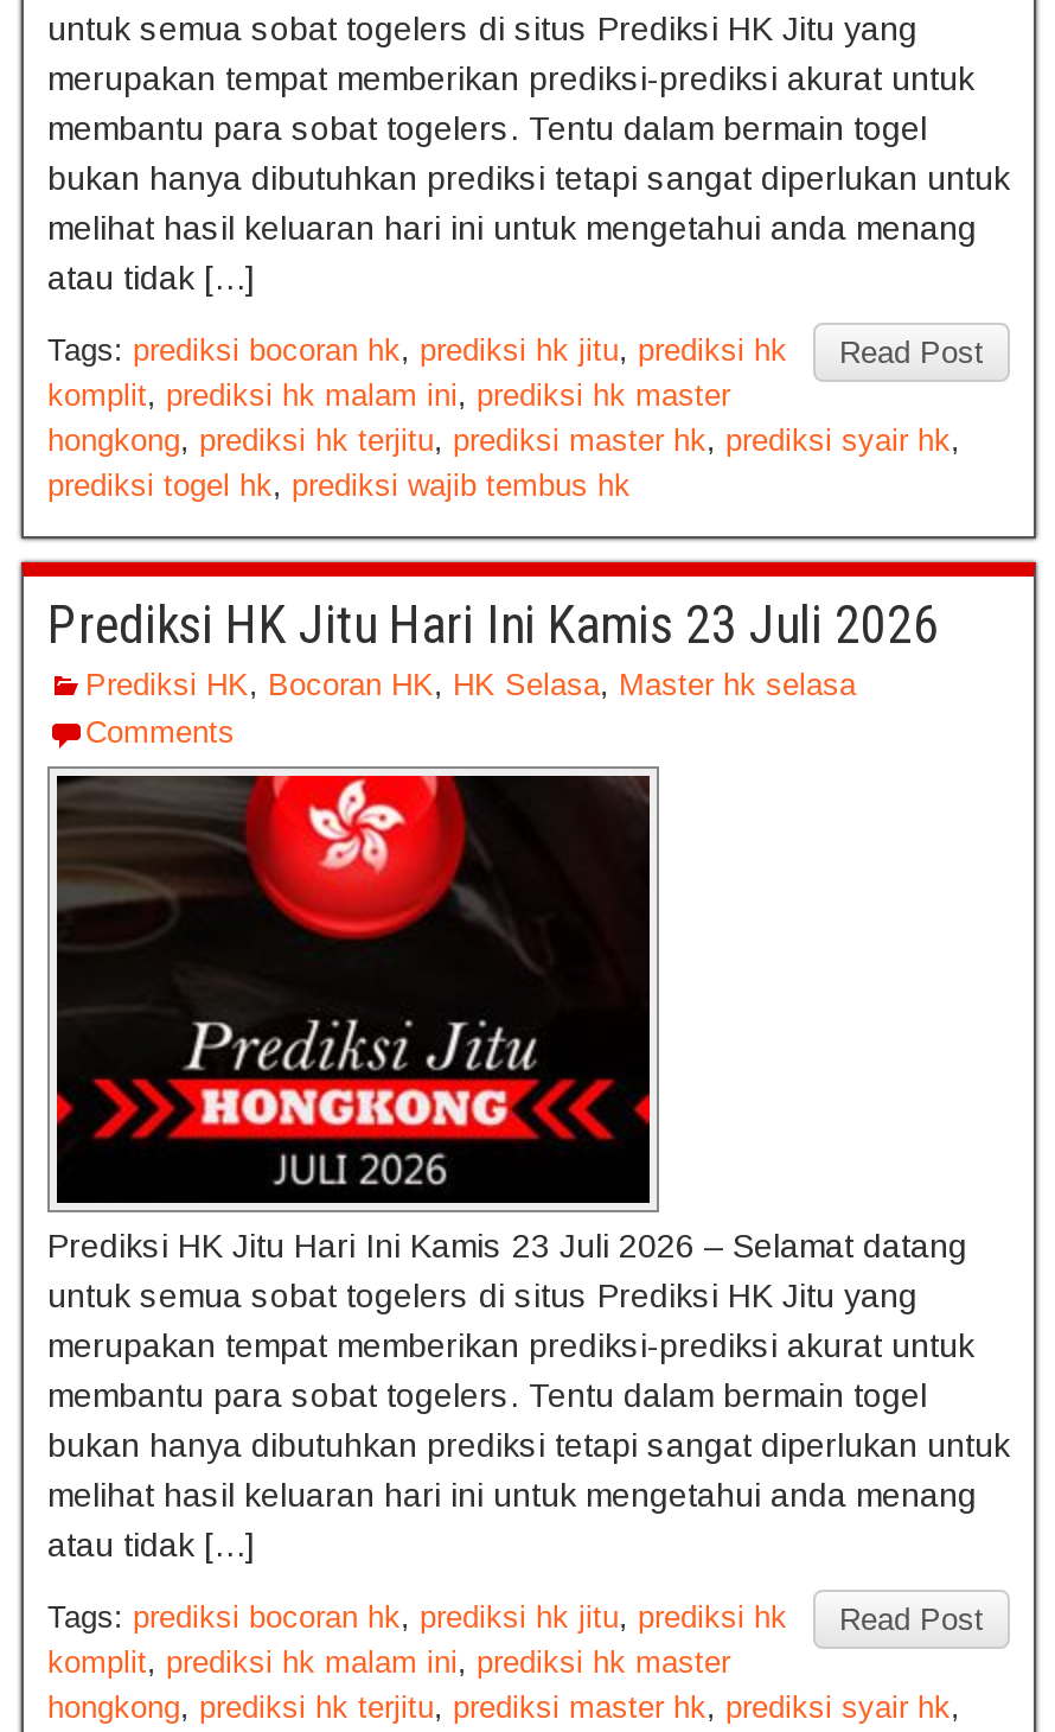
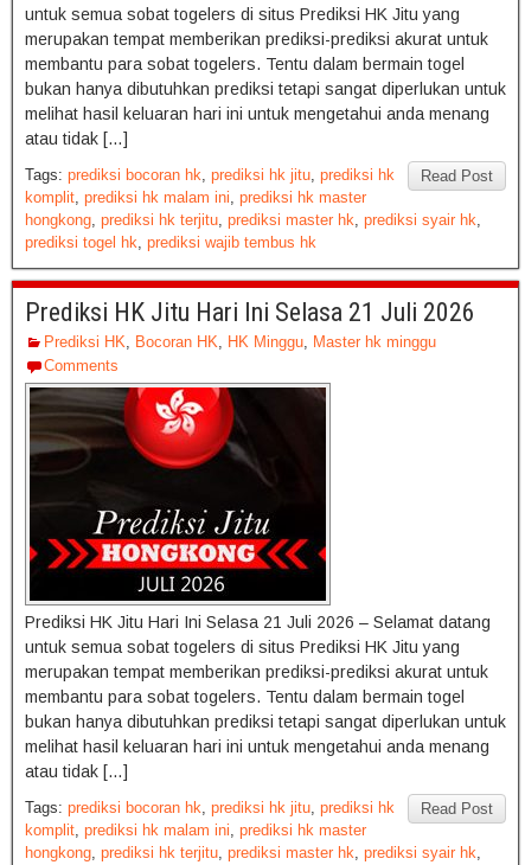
[47,596,939,655] Prediksi HK Jitu Hari Ini Kamis 23 Juli 2026 -> [25,298,475,327] Prediksi HK Jitu Hari Ini Selasa 21 Juli 2026
[85,667,856,703] Prediksi HK, Bocoran HK, HK Selasa, Master hk selasa -> [44,333,436,351] Prediksi HK, Bocoran HK, HK Minggu, Master hk minggu
[47,1227,967,1265] Prediksi HK Jitu Hari Ini Kamis 23 Juli 2026 – Selamat datang -> [25,613,491,632] Prediksi HK Jitu Hari Ini Selasa 21 Juli 2026 – Selamat datang

